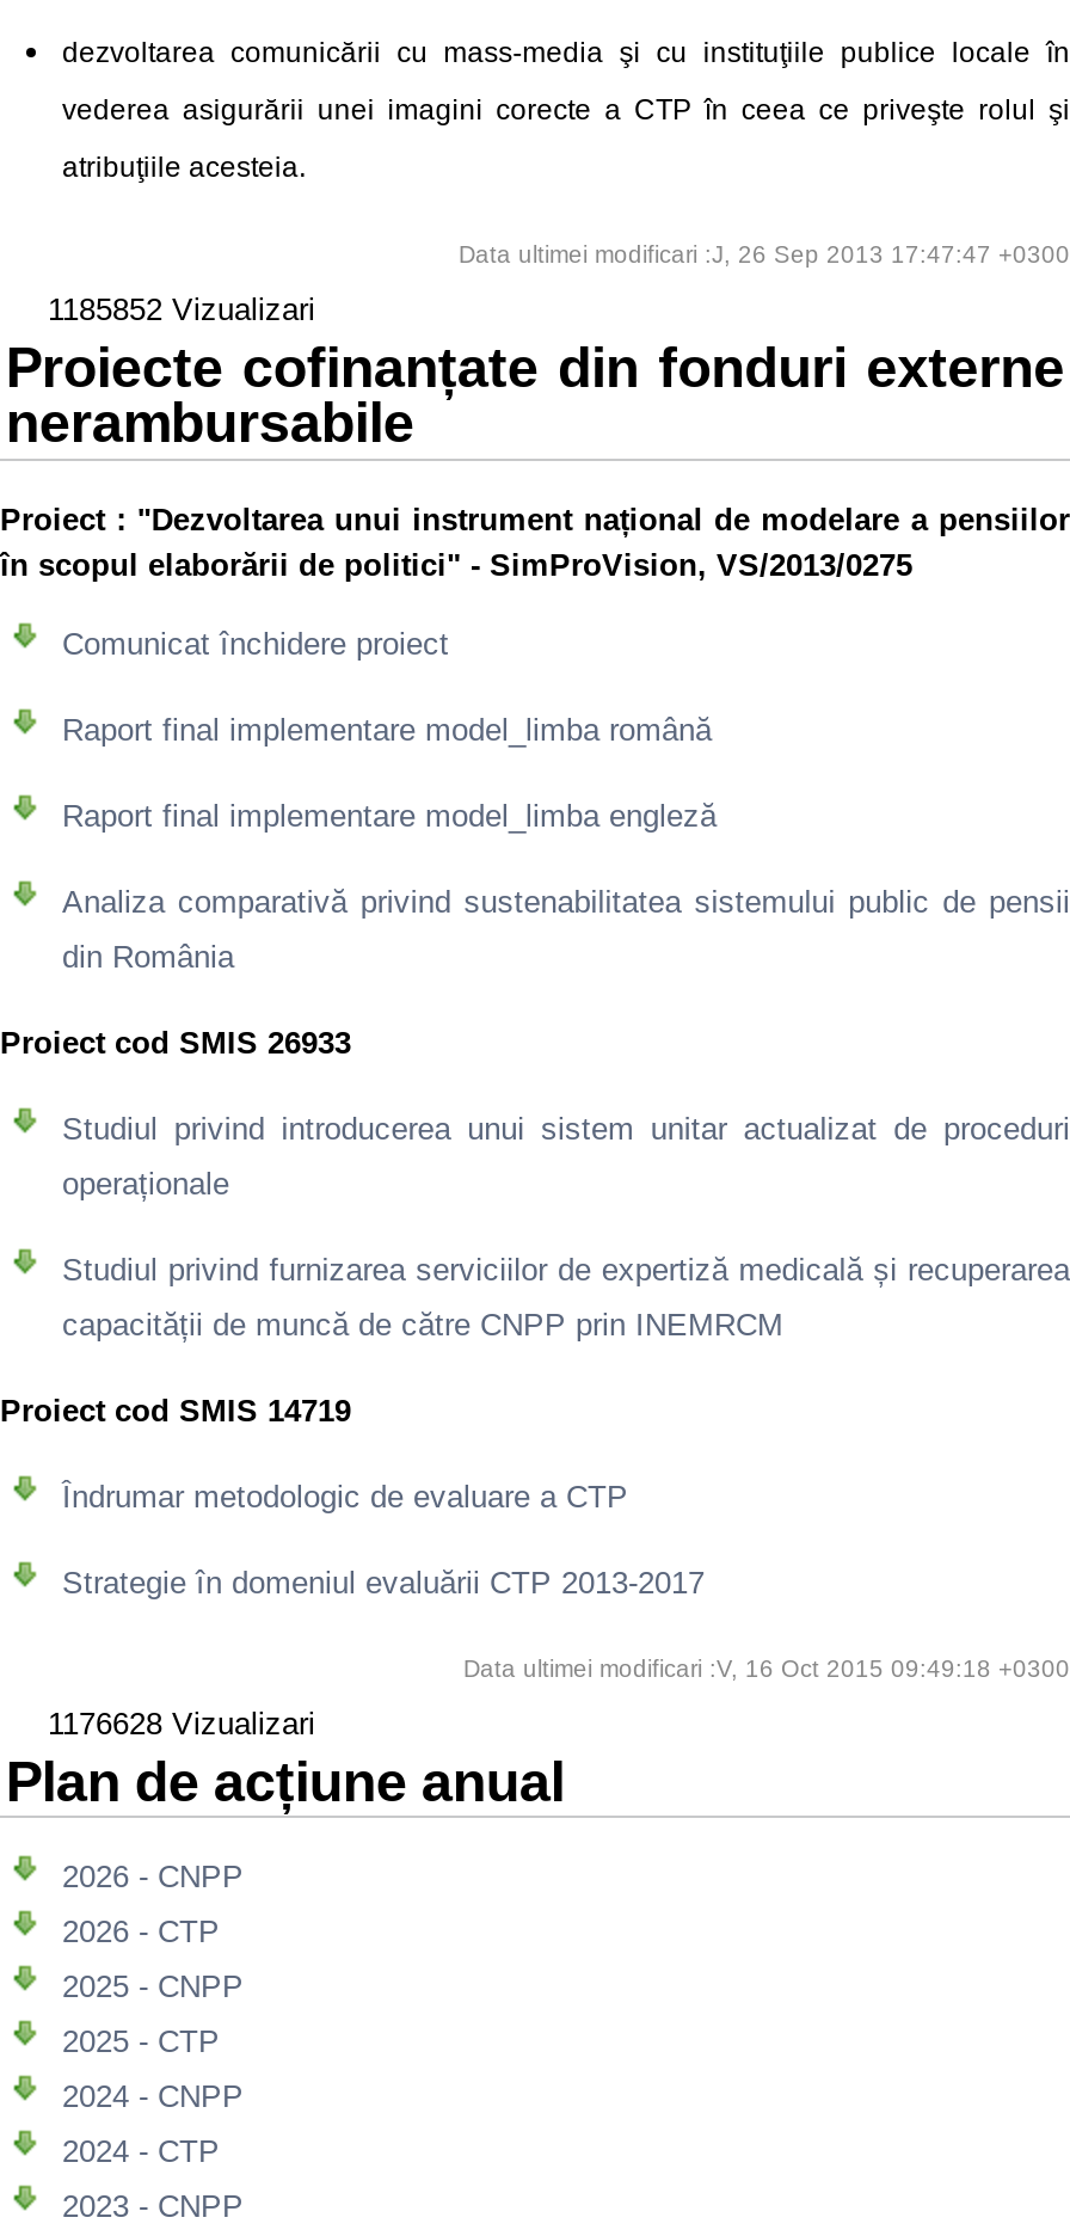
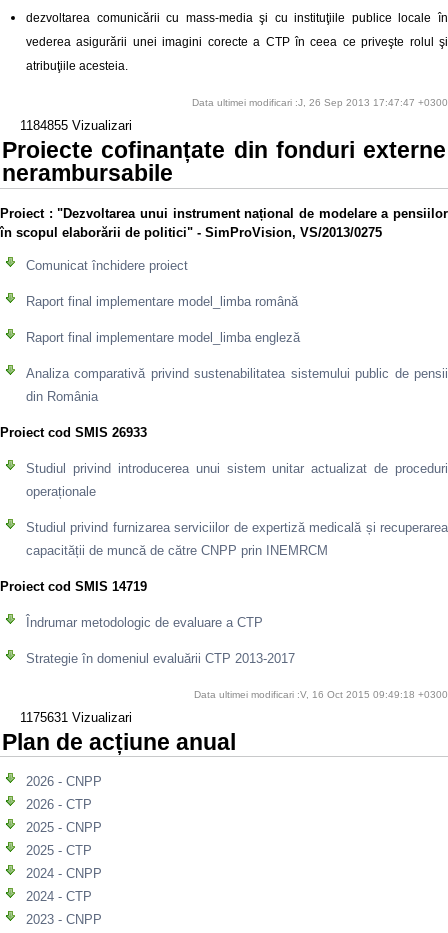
[48,291,315,327] 1185852 Vizualizari -> [20,118,132,133] 1184855 Vizualizari
[48,1704,315,1740] 1176628 Vizualizari -> [20,709,132,724] 1175631 Vizualizari

